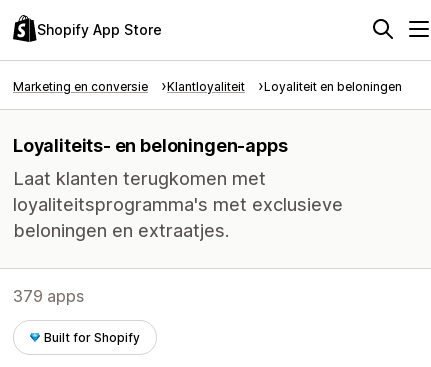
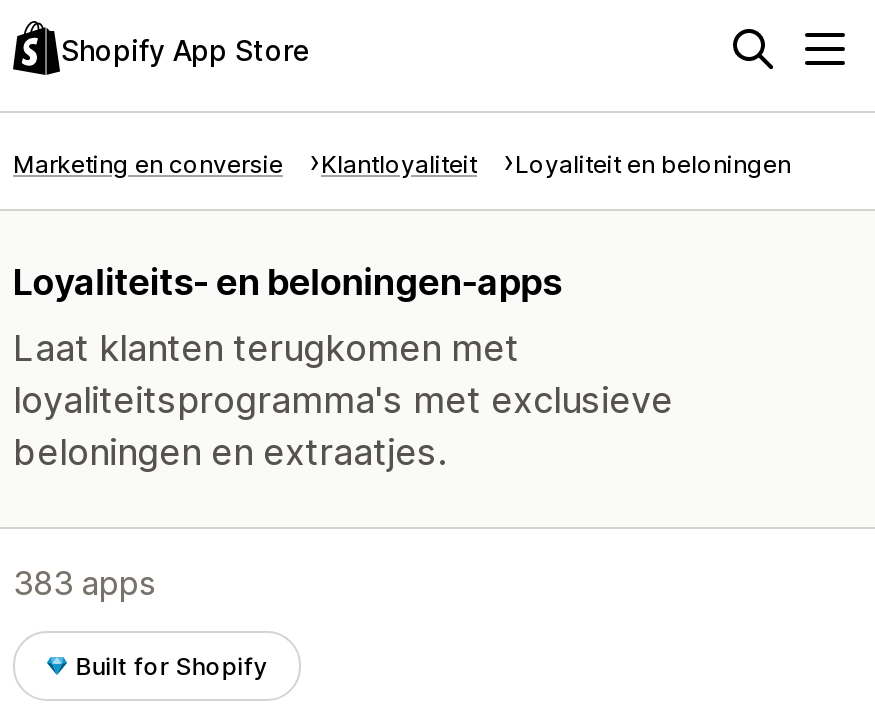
[13,286,84,306] 379 apps -> [13,563,155,603] 383 apps

